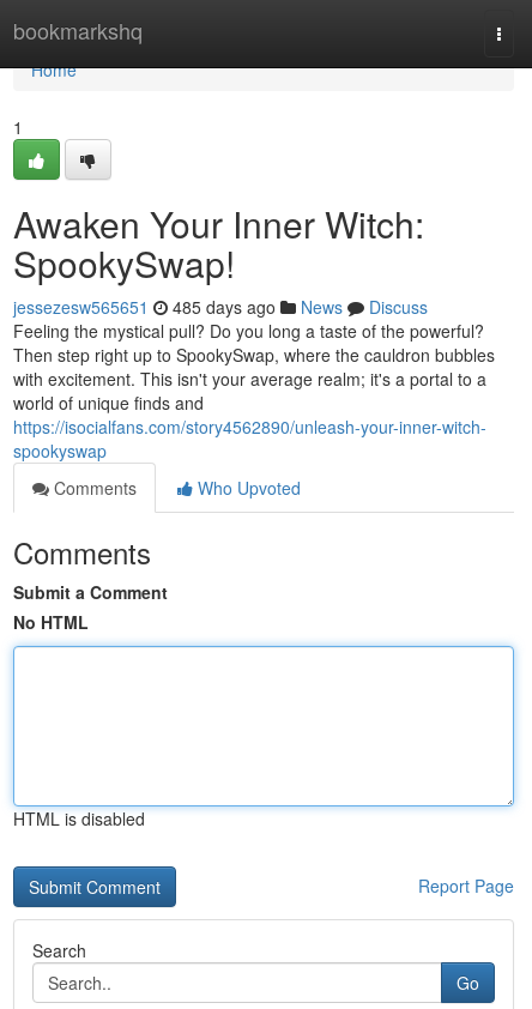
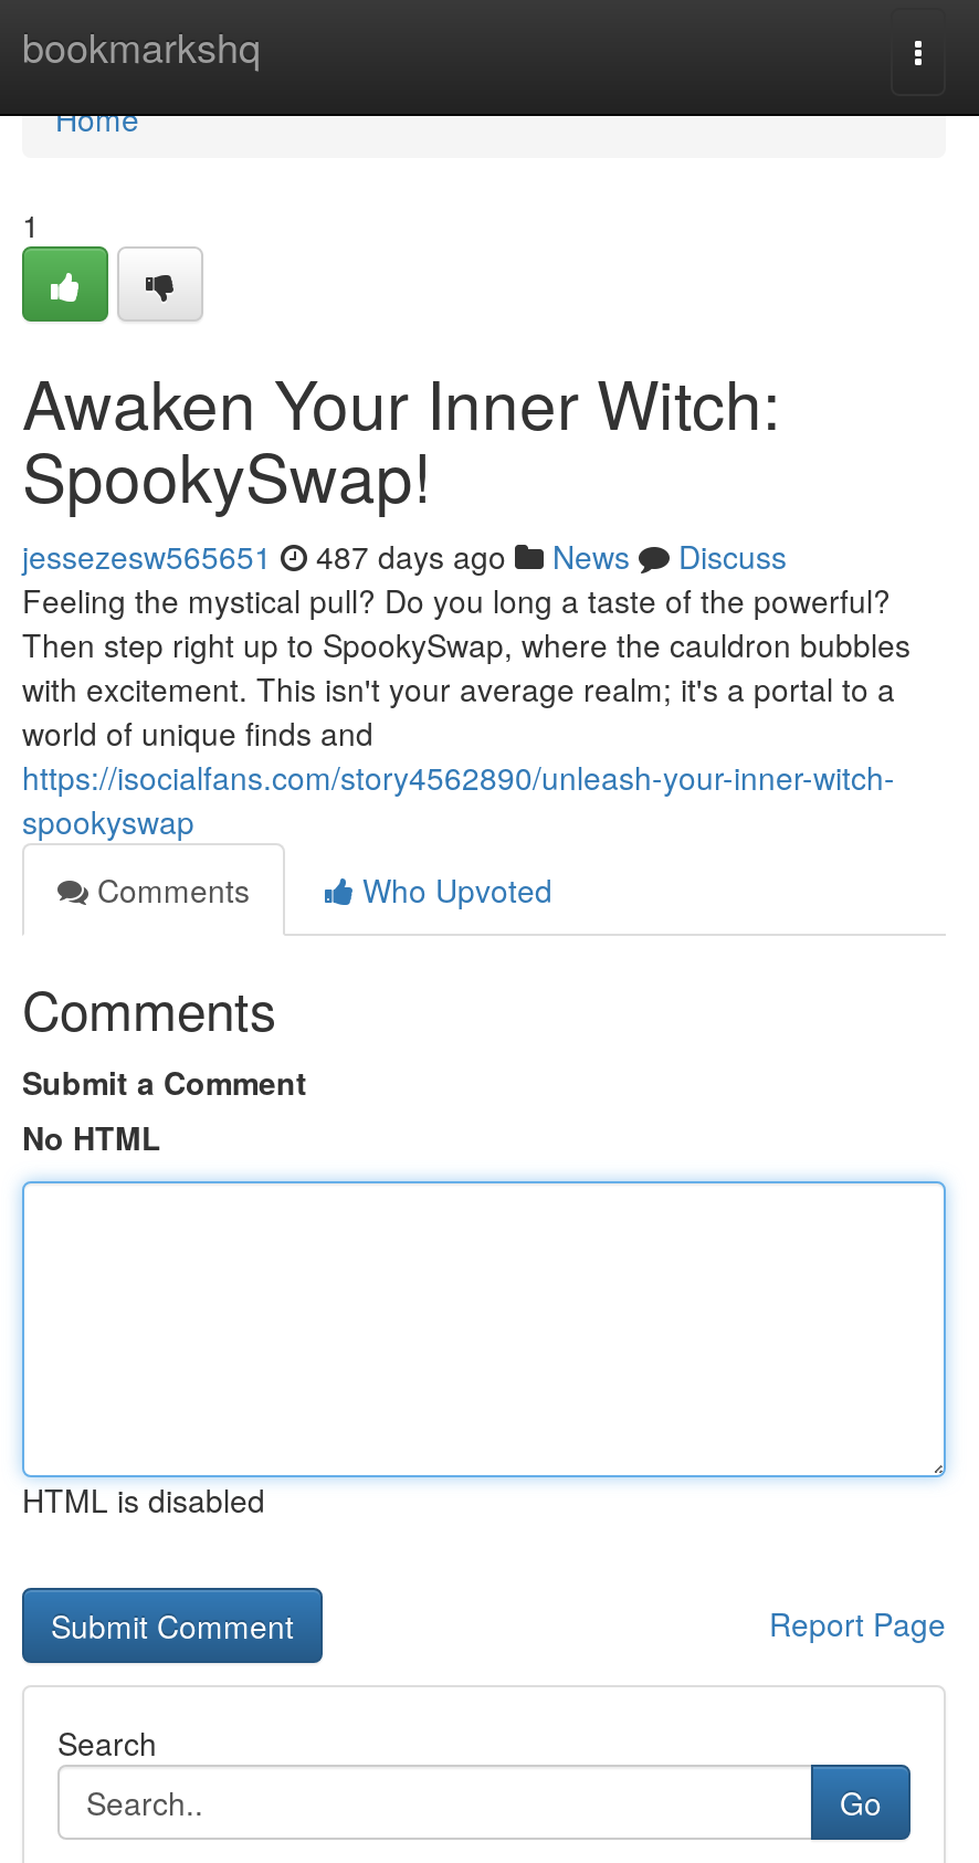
[13,295,428,319] jessezesw565651 485 days ago News Discuss -> [22,534,787,578] jessezesw565651 487 days ago News Discuss

